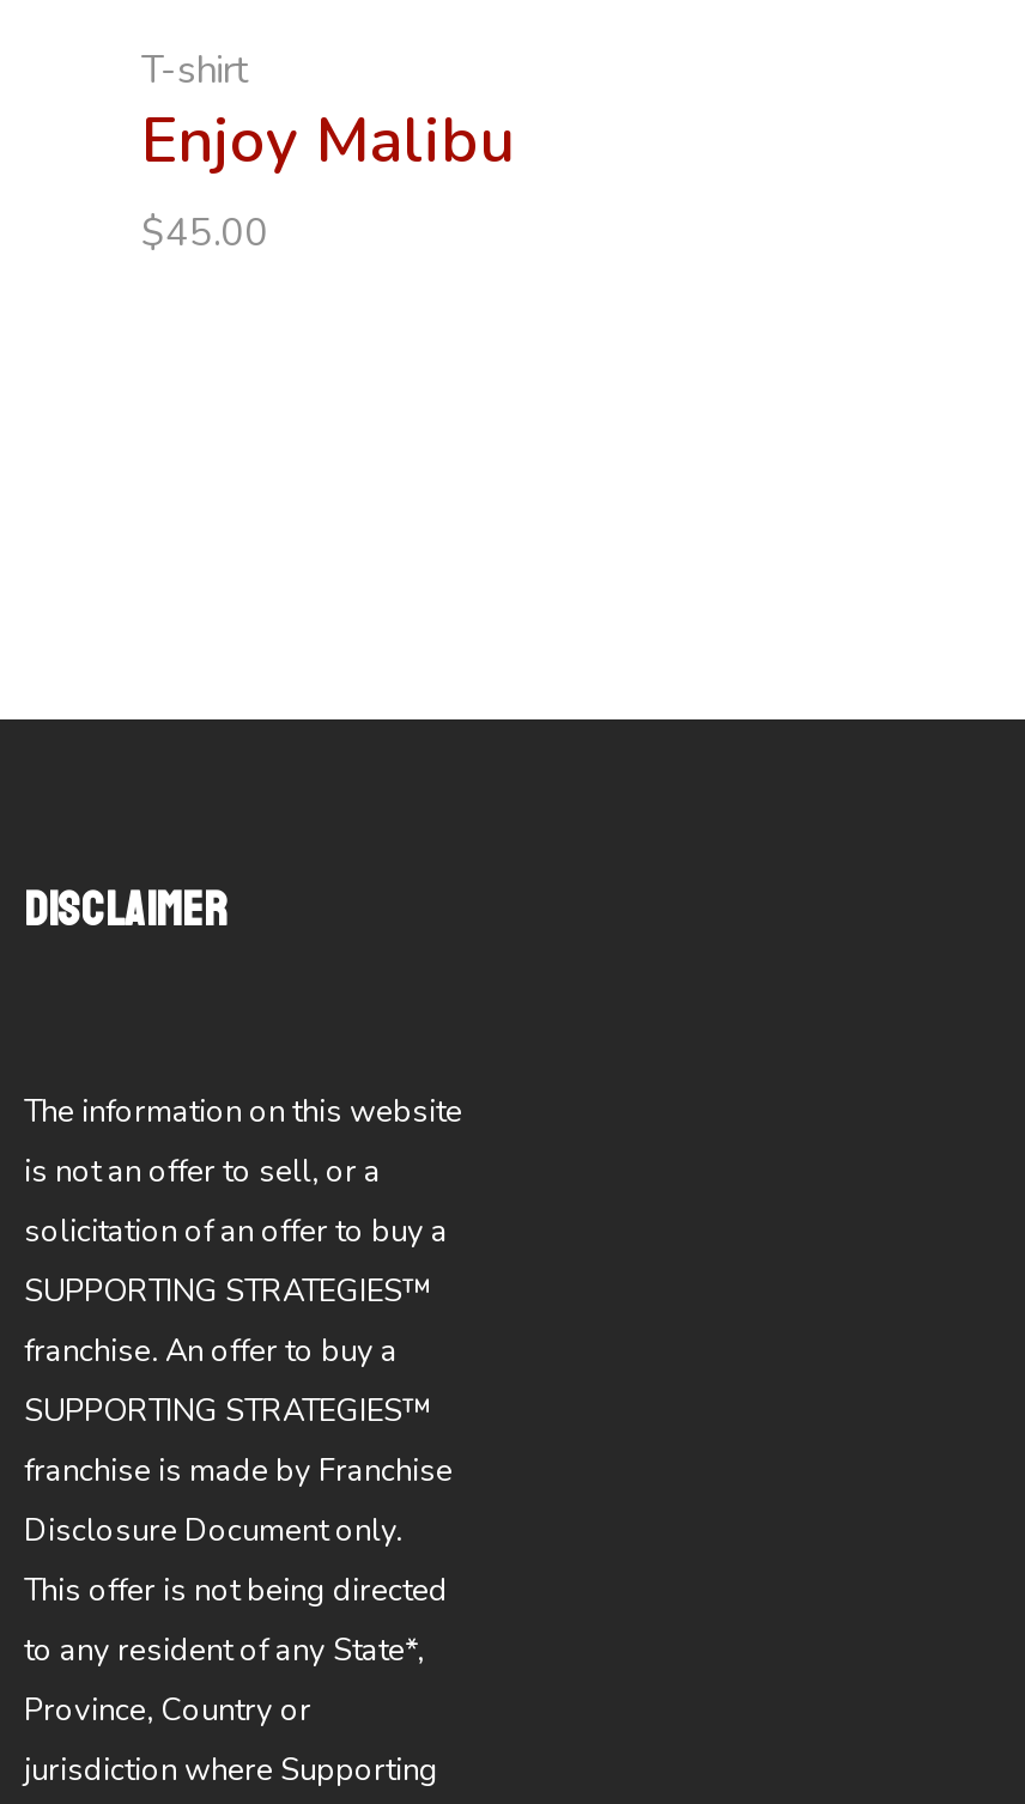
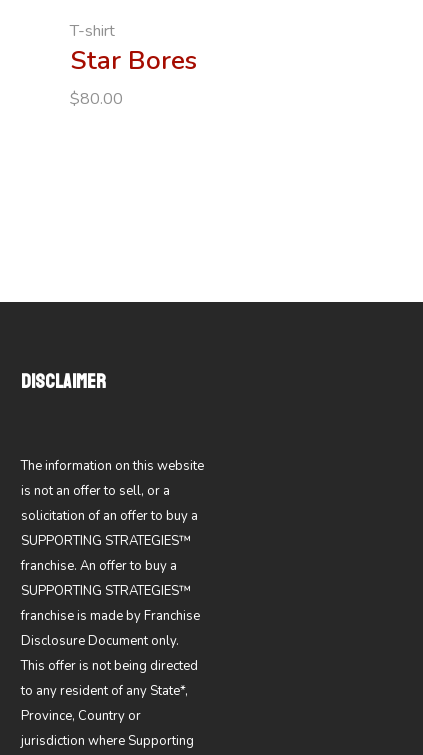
[141,100,515,260] Enjoy Malibu | $45.00 -> [70,43,197,110] Star Bores | $80.00

